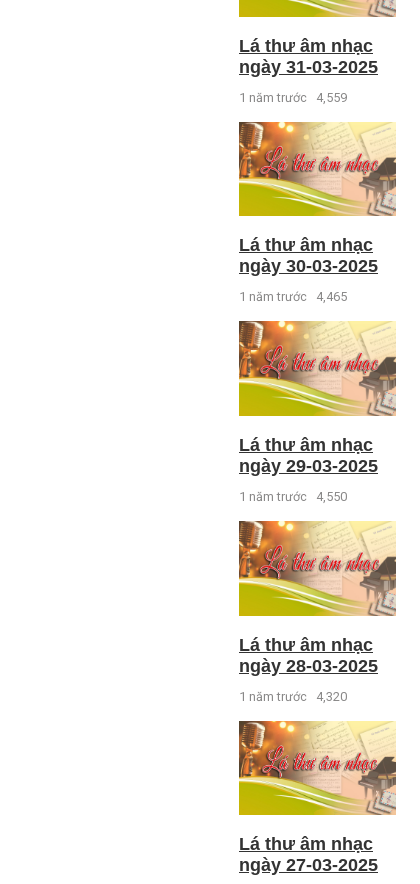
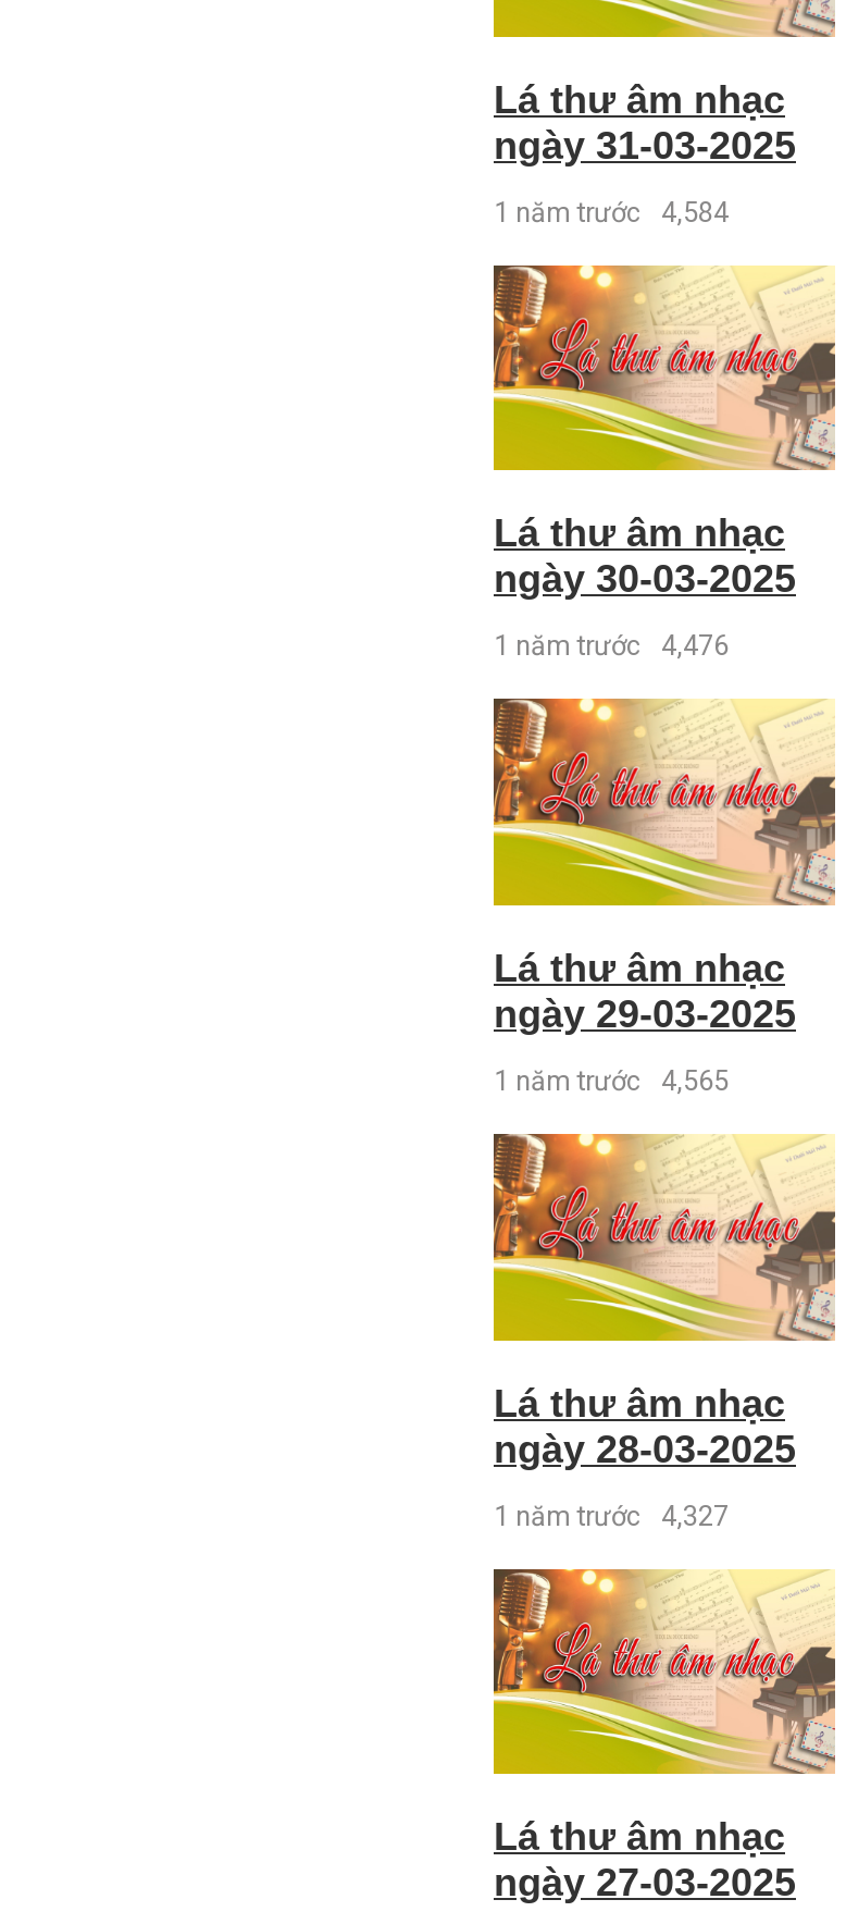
[239,90,347,105] 1 năm trước 4,559 -> [494,196,729,228] 1 năm trước 4,584
[239,289,347,304] 1 năm trước 4,465 -> [494,630,729,663] 1 năm trước 4,476
[239,489,347,504] 1 năm trước 4,550 -> [494,1064,729,1097] 1 năm trước 4,565
[239,689,347,704] 1 năm trước 4,320 -> [494,1499,729,1531] 1 năm trước 4,327

